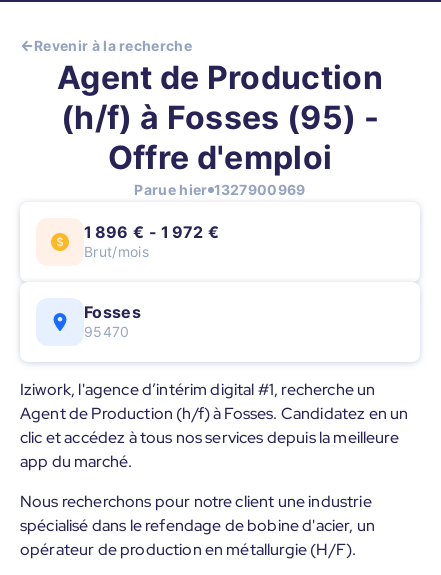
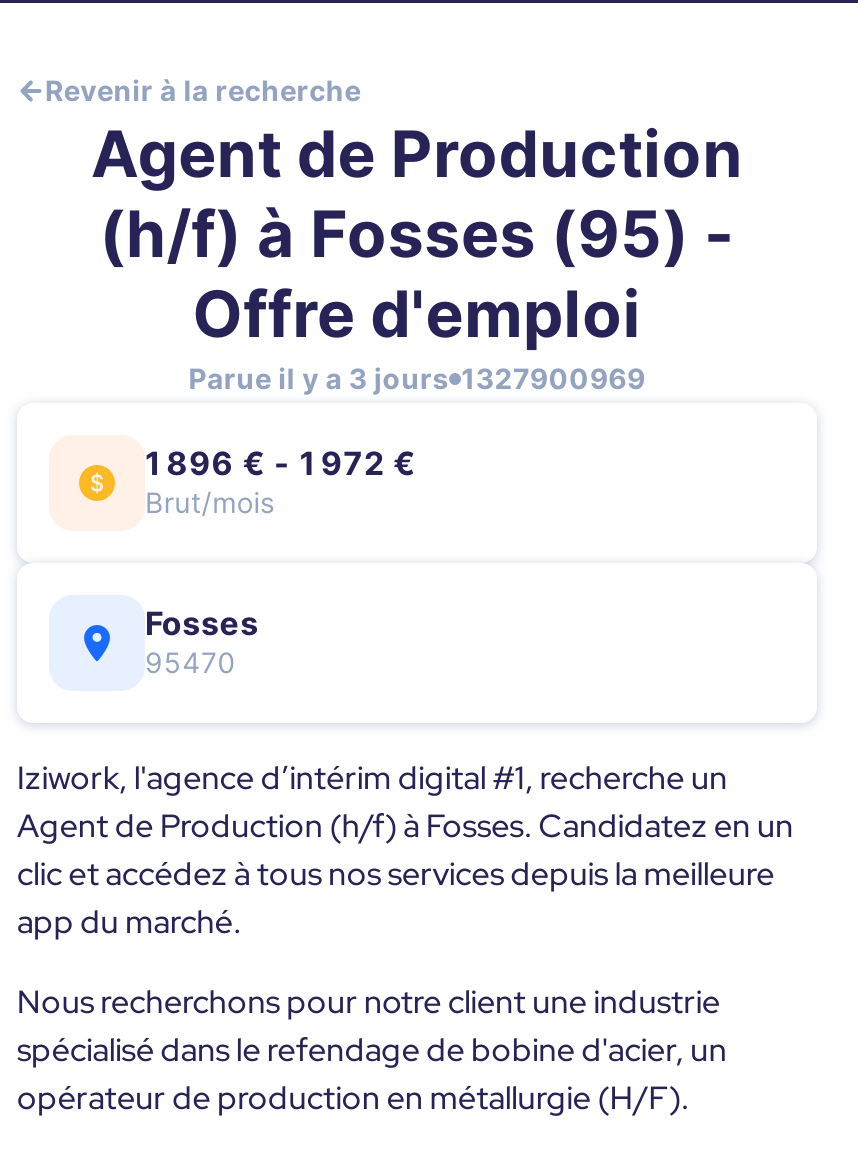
[134,181,306,198] Parue hier 1327900969 -> [188,361,646,395] Parue il y a 3 jours 1327900969

